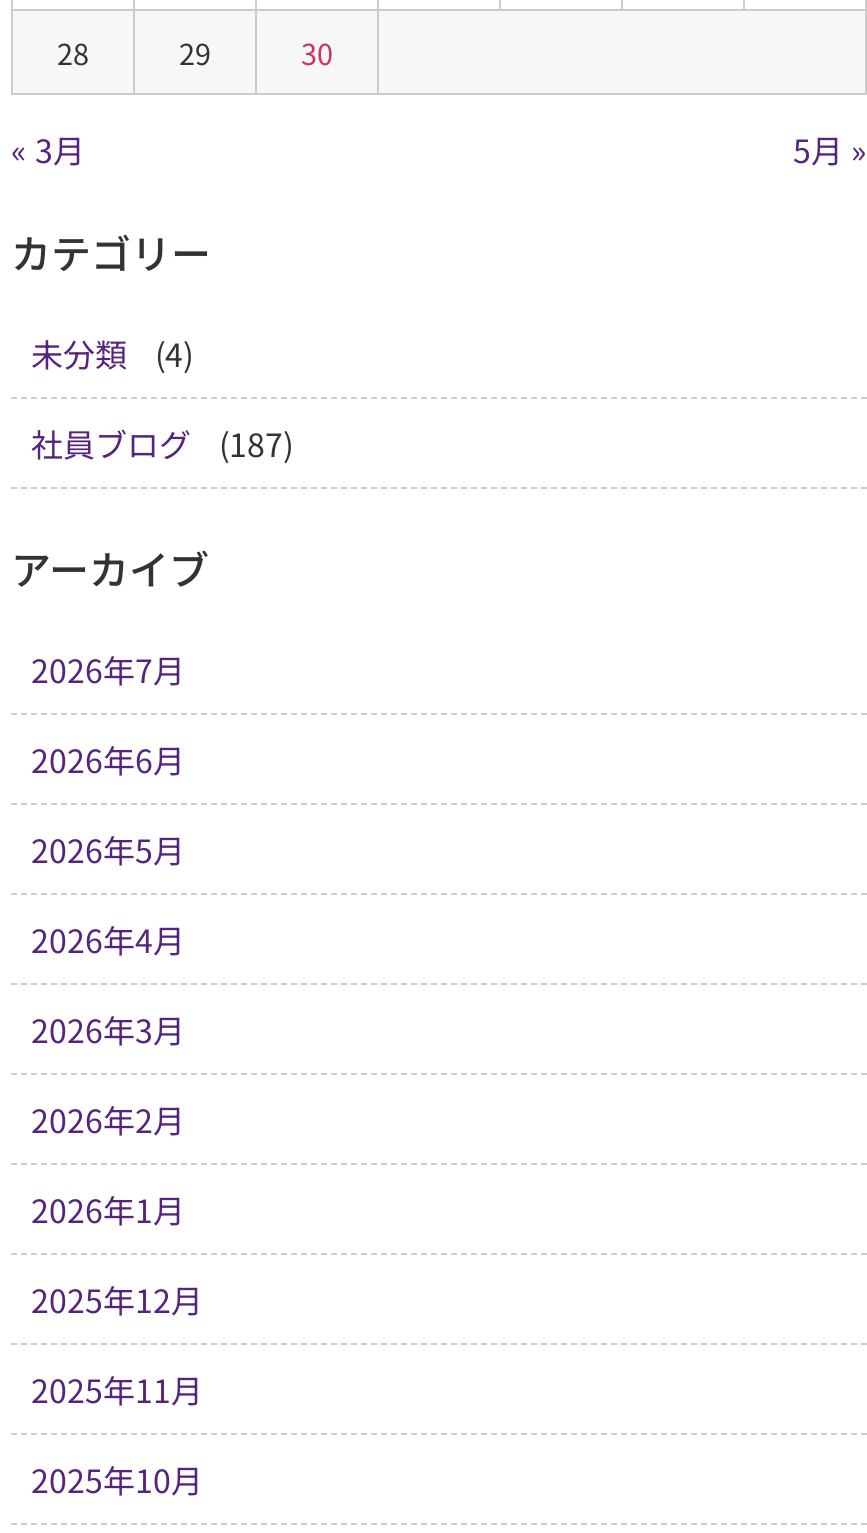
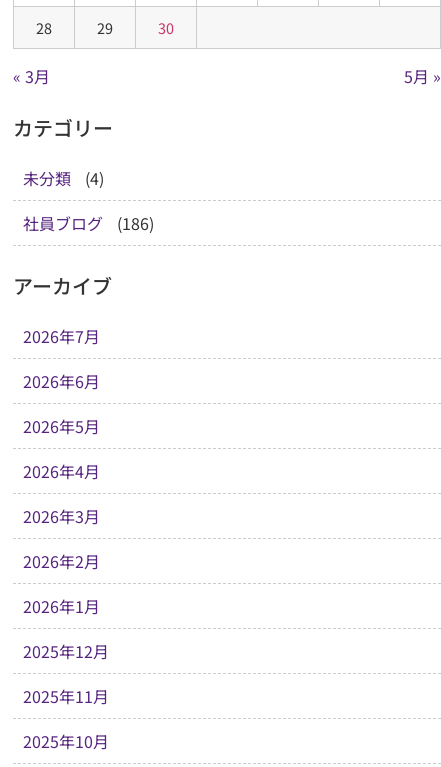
[31,419,293,467] 社員ブログ (187) -> [23,211,154,235] 社員ブログ (186)

